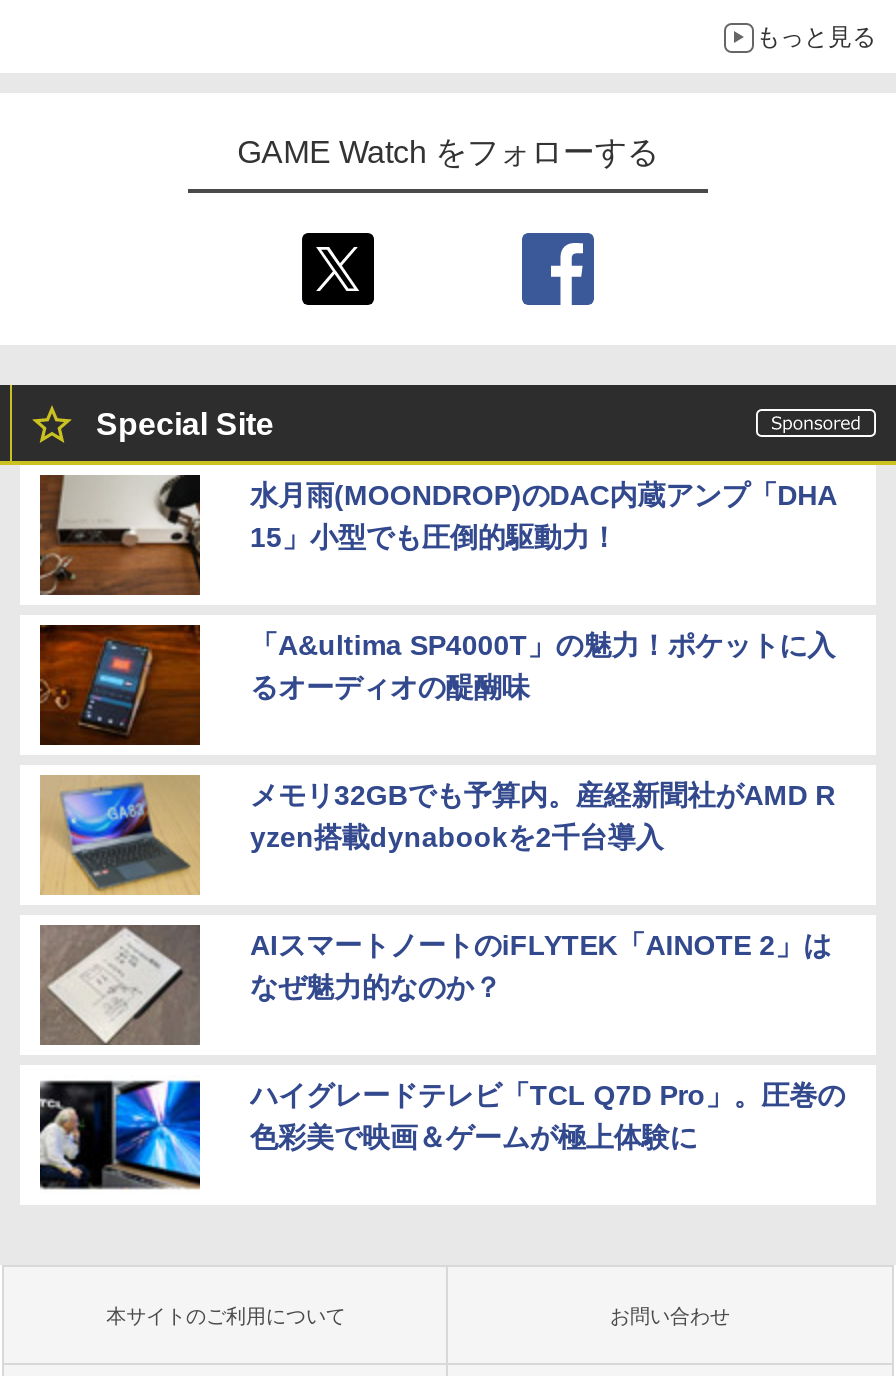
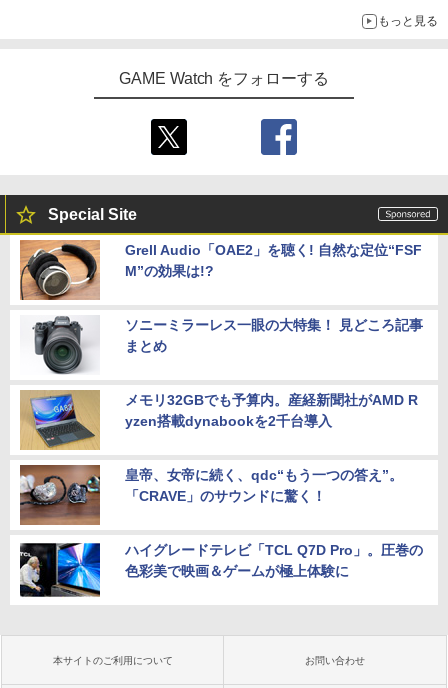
[38,473,837,597] [image] | 水月雨(MOONDROP)のDAC内蔵アンプ「DHA | 15」小型でも圧倒的駆動力！ -> [19,239,422,301] [image] | Grell Audio「OAE2」を聴く! 自然な定位“FSF | M”の効果は!?
[38,623,835,747] [image] | 「A&ultima SP4000T」の魅力！ポケットに入 | るオーディオの醍醐味 -> [20,315,423,375] [image] | ソニーミラーレス一眼の大特集！ 見どころ記事 | まとめ
[40,925,831,1045] [image] | AIスマートノートのiFLYTEK「AINOTE 2」は | なぜ魅力的なのか？ -> [21,465,403,525] [image] | 皇帝、女帝に続く、qdc“もう一つの答え”。 | 「CRAVE」のサウンドに驚く！

